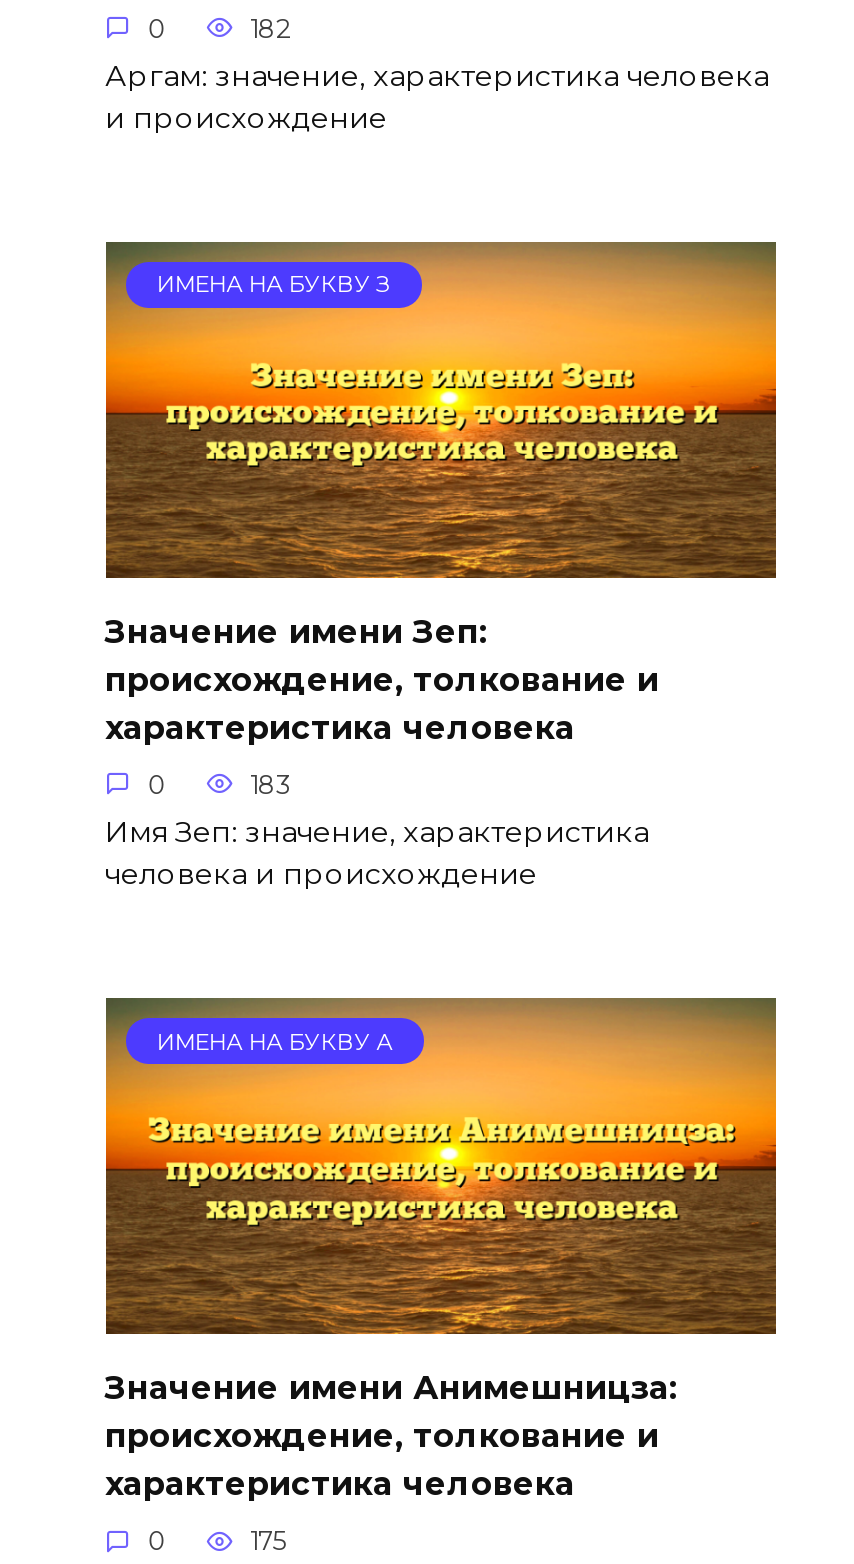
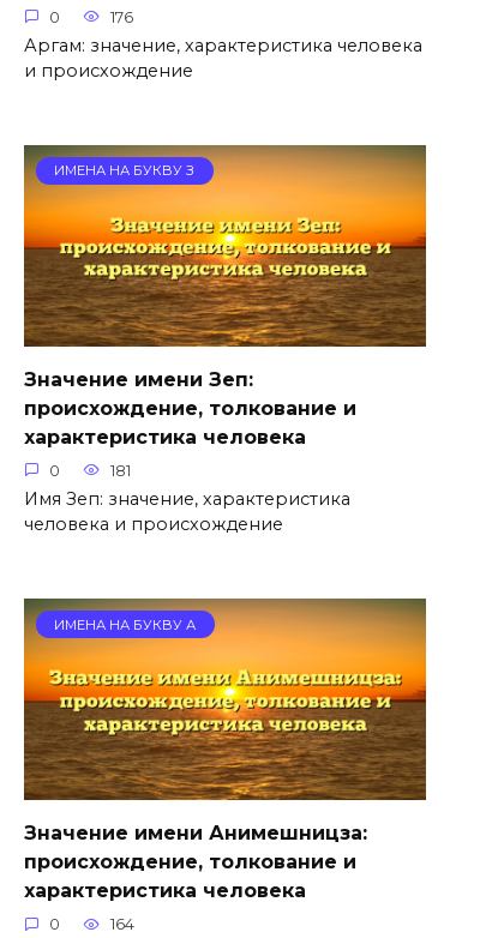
[250,13,290,43] 182 -> [110,8,133,26] 176
[250,770,292,800] 183 -> [110,462,131,480] 181
[250,1526,286,1556] 175 -> [110,915,134,933] 164

